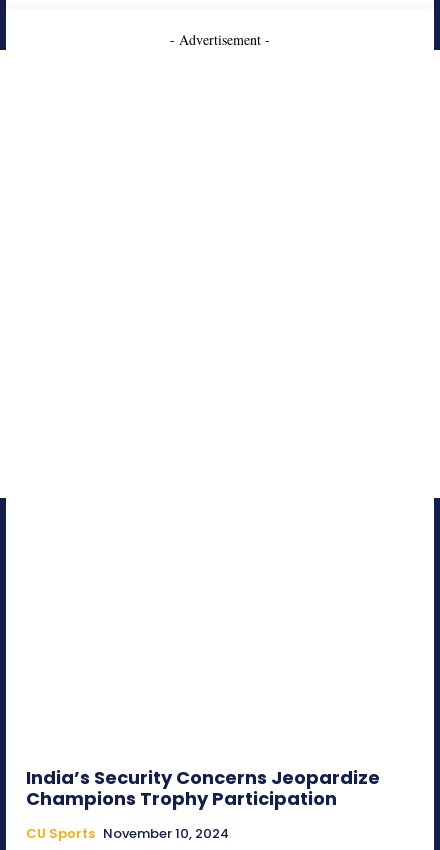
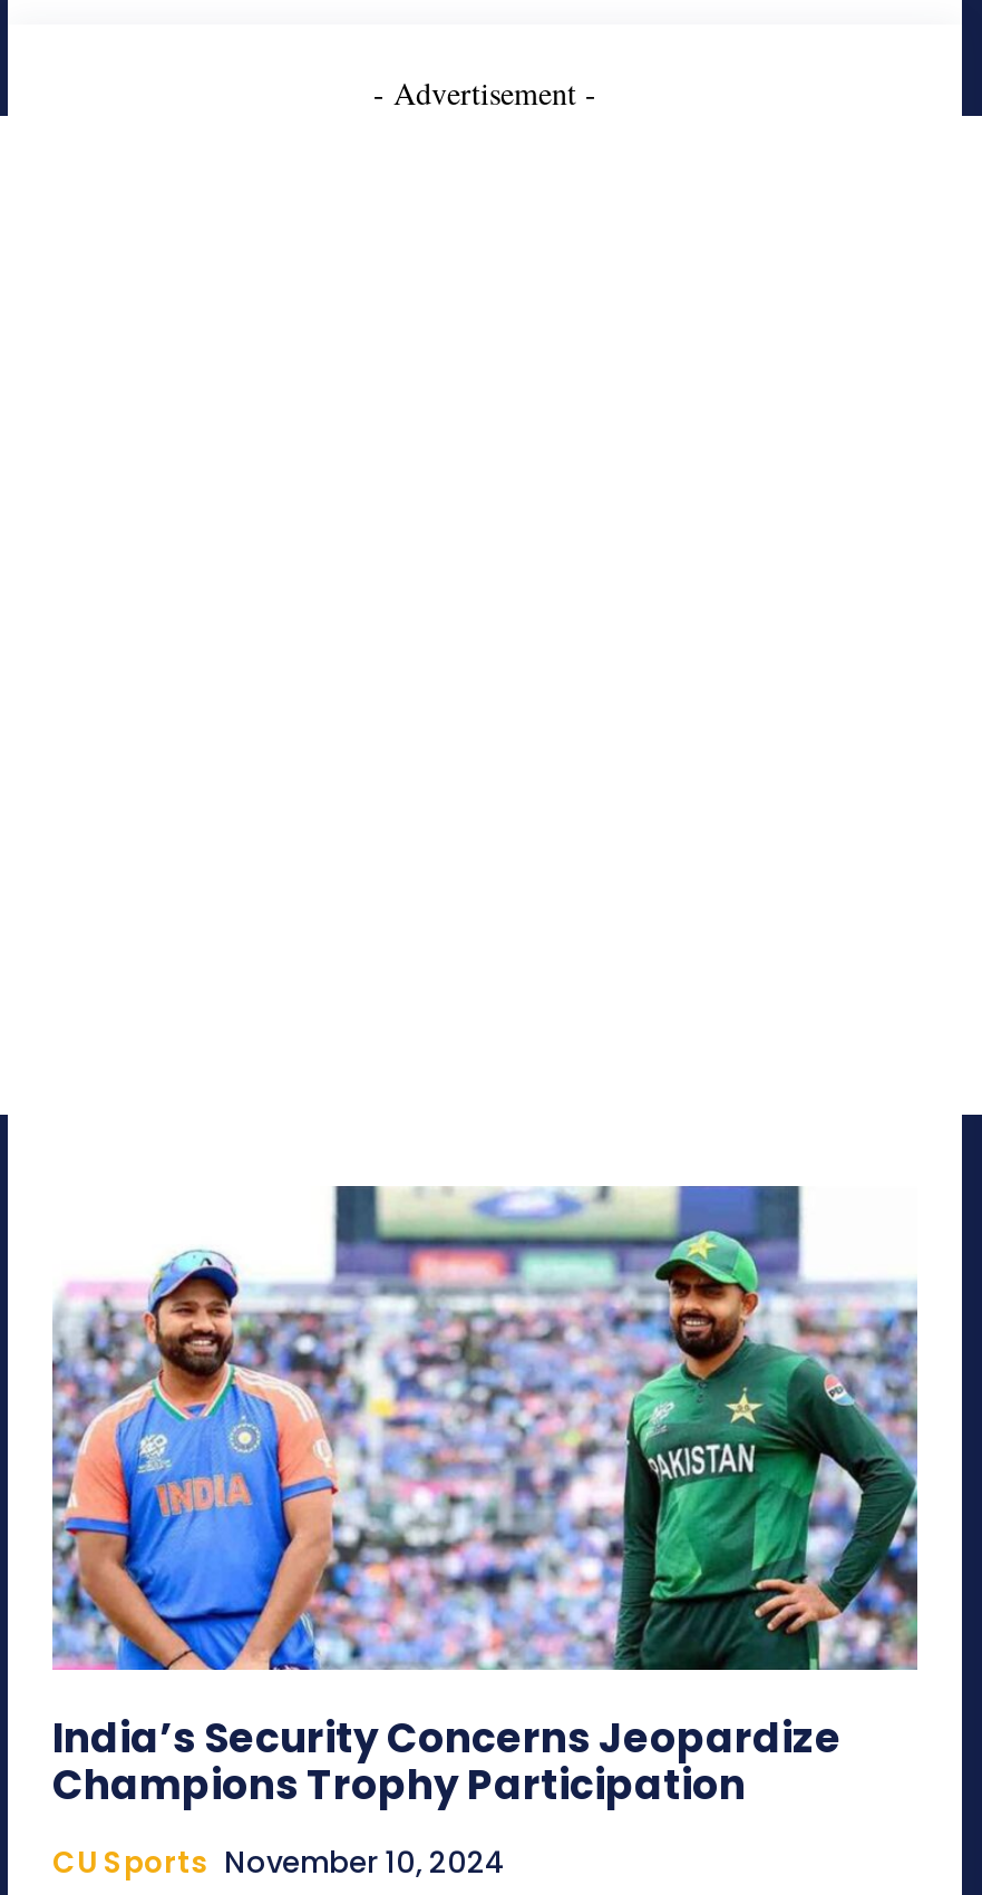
none -> [50,1184,920,1672] [image]

